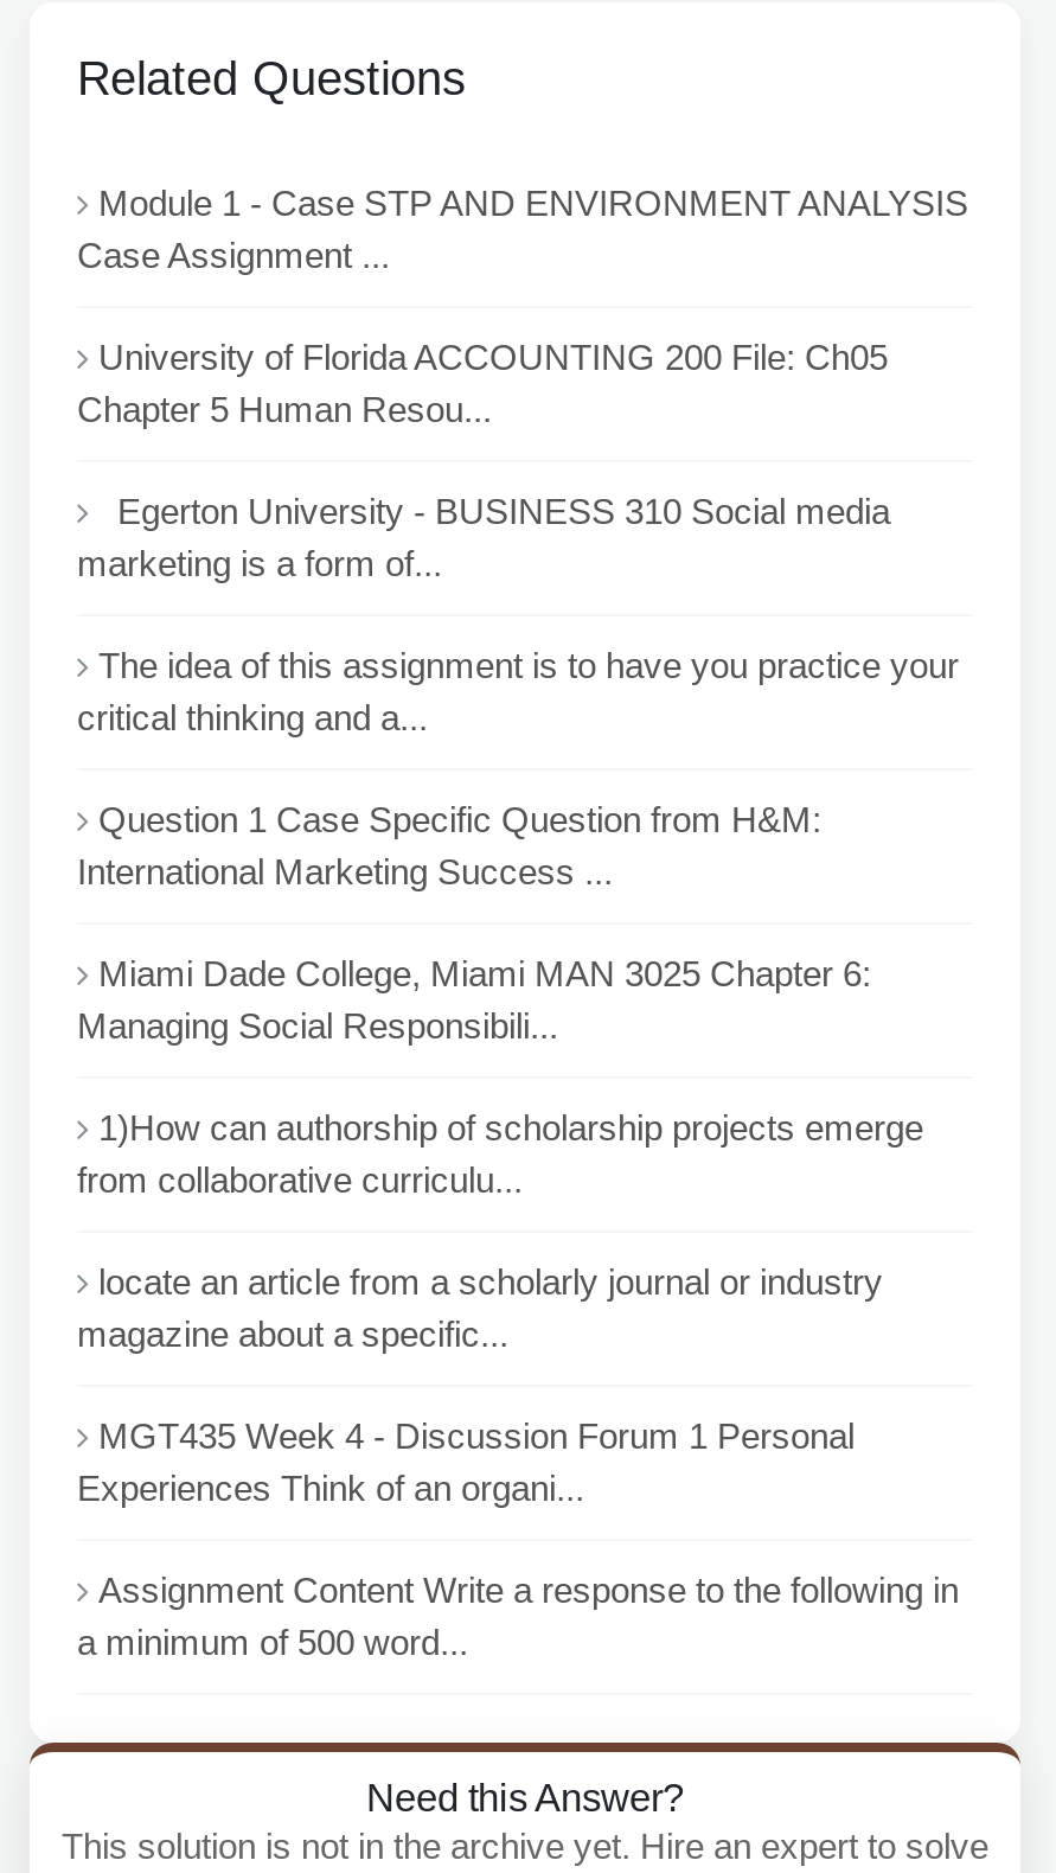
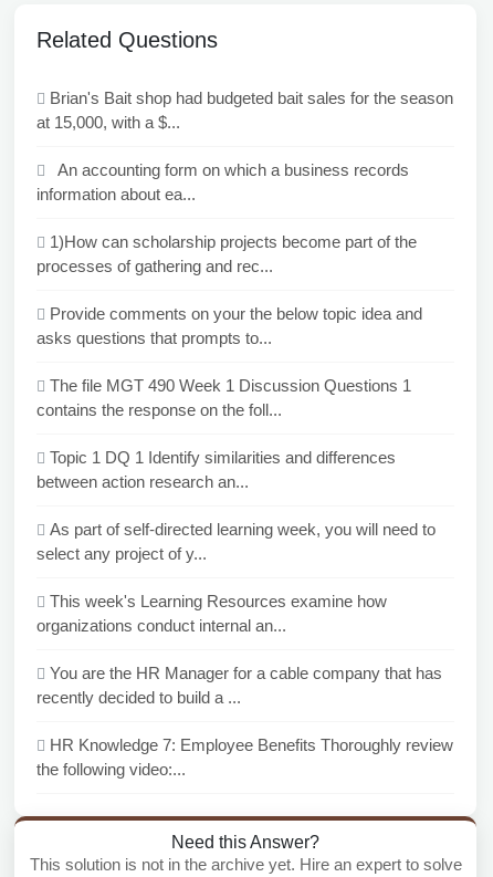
[77,183,968,275] Module 1 - Case STP AND ENVIRONMENT ANALYSIS | Case Assignment ... -> [36,88,453,132] Brian's Bait shop had budgeted bait sales for the season | at 15,000, with a $...
[77,337,888,429] University of Florida ACCOUNTING 200 File: Ch05 | Chapter 5 Human Resou... -> [36,160,409,203] An accounting form on which a business records | information about ea...
[77,491,890,583] Egerton University - BUSINESS 310 Social media | marketing is a form of... -> [36,232,417,275] 1)How can scholarship projects become part of the | processes of gathering and rec...
[77,645,959,737] The idea of this assignment is to have you practice your | critical thinking and a... -> [36,304,422,347] Provide comments on your the below topic idea and | asks questions that prompts to...
[77,799,821,891] Question 1 Case Specific Question from H&M: | International Marketing Success ... -> [36,376,411,419] The file MGT 490 Week 1 Discussion Questions 1 | contains the response on the foll...
[77,953,871,1046] Miami Dade College, Miami MAN 3025 Chapter 6: | Managing Social Responsibili... -> [36,448,396,491] Topic 1 DQ 1 Identify similarities and differences | between action research an...
[77,1107,923,1200] 1)How can authorship of scholarship projects emerge | from collaborative curriculu... -> [36,520,436,563] As part of self-directed learning week, you will need to | select any project of y...
[77,1261,883,1354] locate an article from a scholarly journal or industry | magazine about a specific... -> [36,592,387,635] This week's Learning Resources examine how | organizations conduct internal an...
[77,1415,855,1508] MGT435 Week 4 - Discussion Forum 1 Personal | Experiences Think of an organi... -> [36,664,442,707] You are the HR Manager for a cable company that has | recently decided to build a ...
[77,1570,959,1662] Assignment Content Write a response to the following in | a minimum of 500 word... -> [36,735,453,779] HR Knowledge 7: Employee Benefits Thoroughly review | the following video:...

